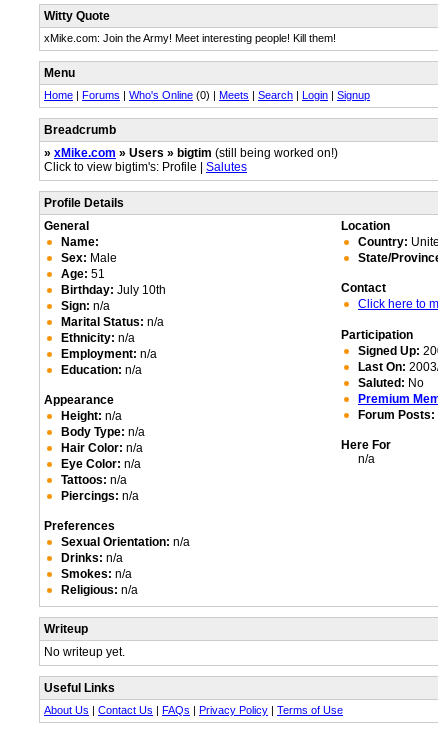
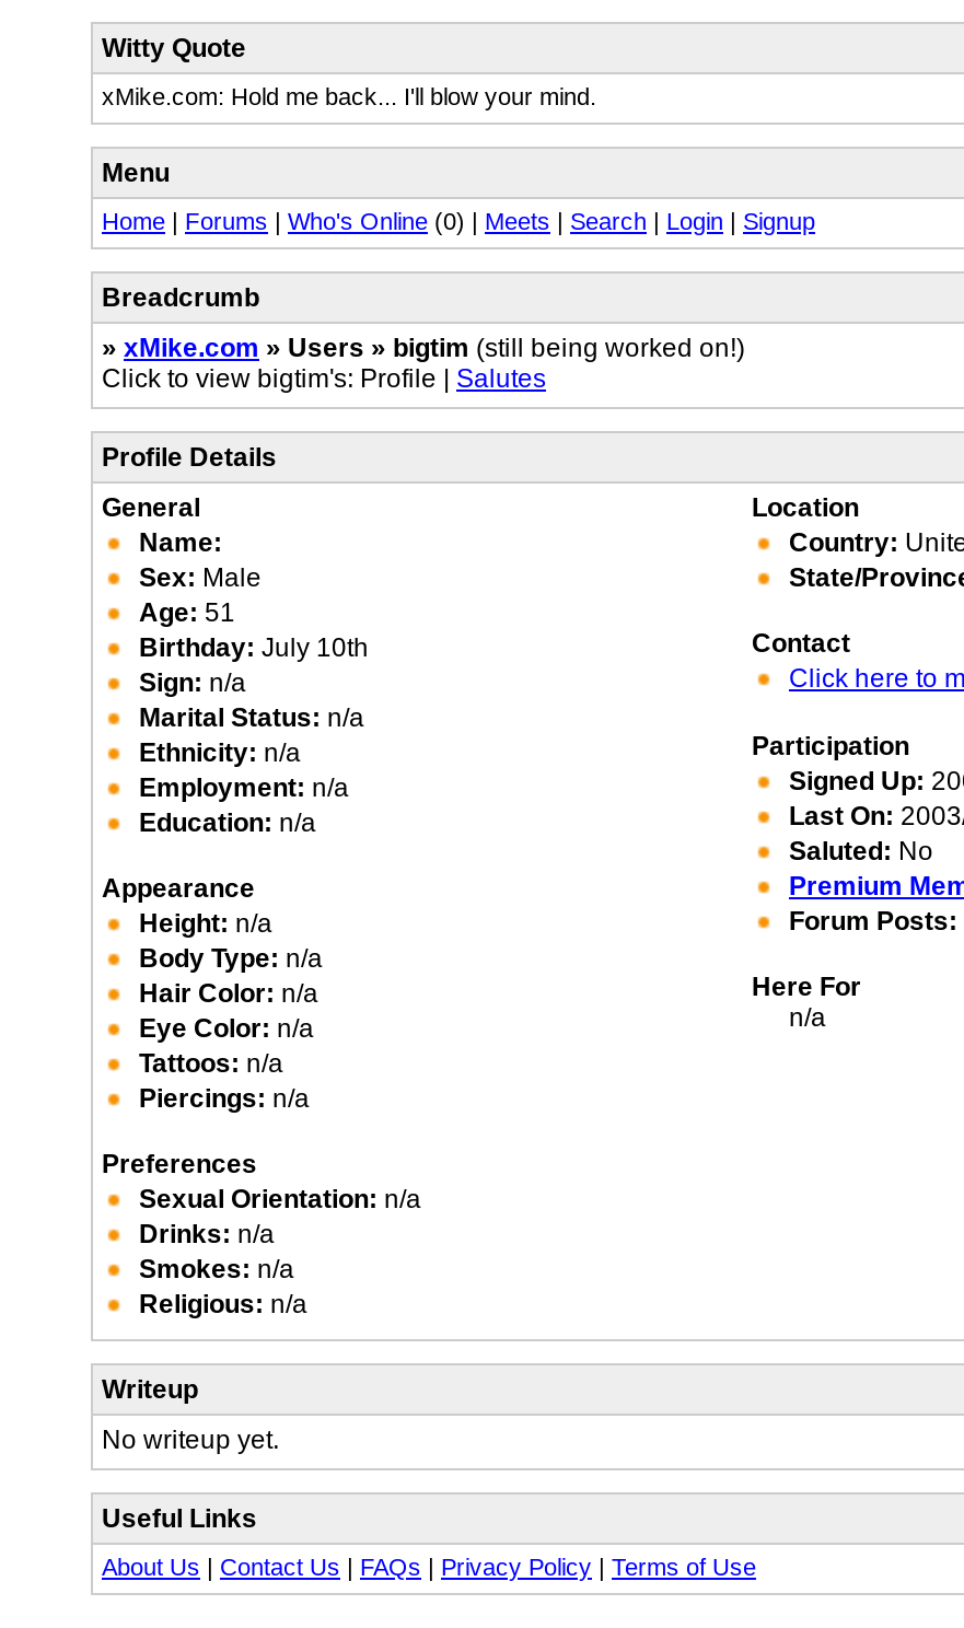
[44,32,336,44] xMike.com: Join the Army! Meet interesting people! Kill them! -> [102,83,596,109] xMike.com: Hold me back... I'll blow your mind.

